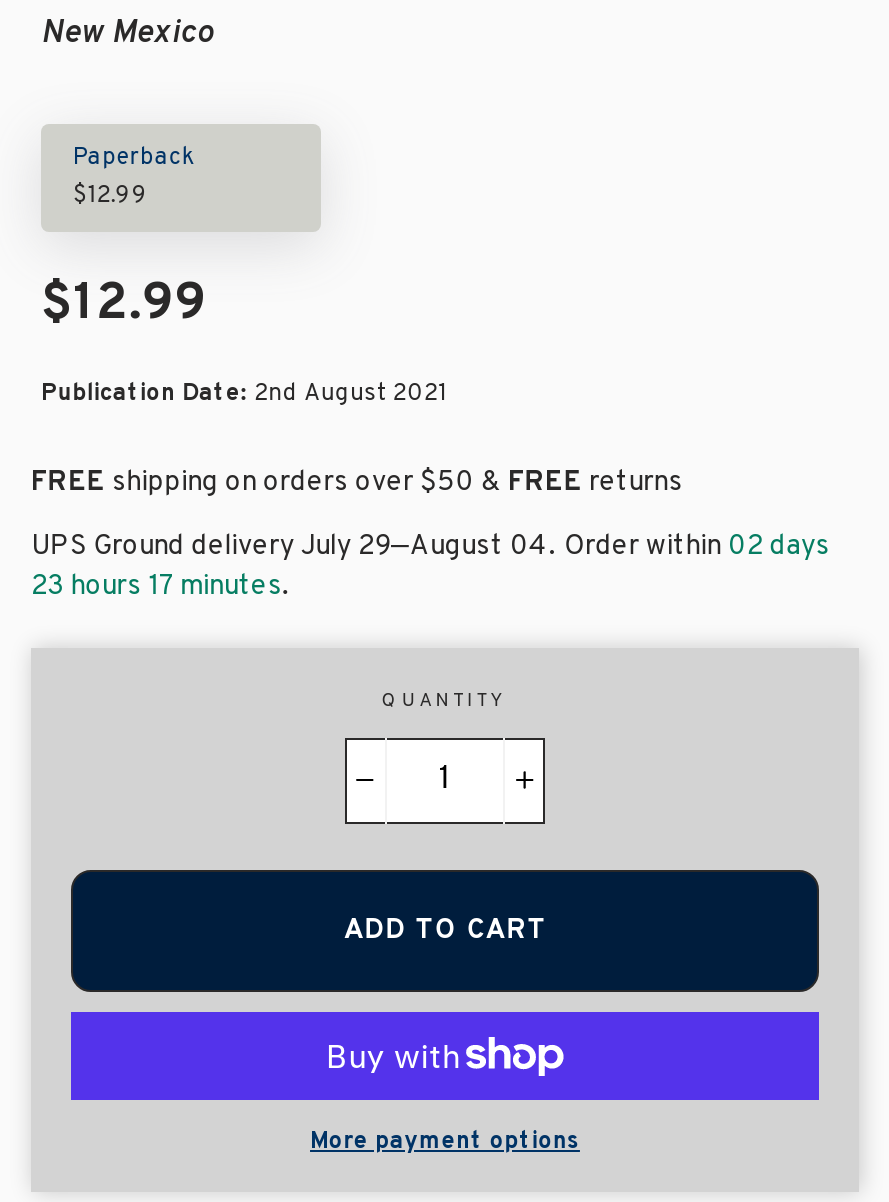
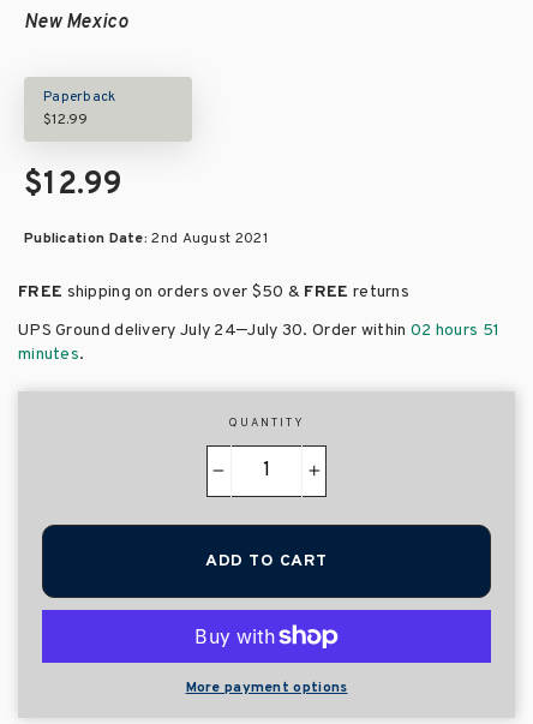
[31,526,830,604] UPS Ground delivery July 29–August 04. Order within 02 days | 23 hours 17 minutes. -> [18,318,500,365] UPS Ground delivery July 24–July 30. Order within 02 hours 51 | minutes.

